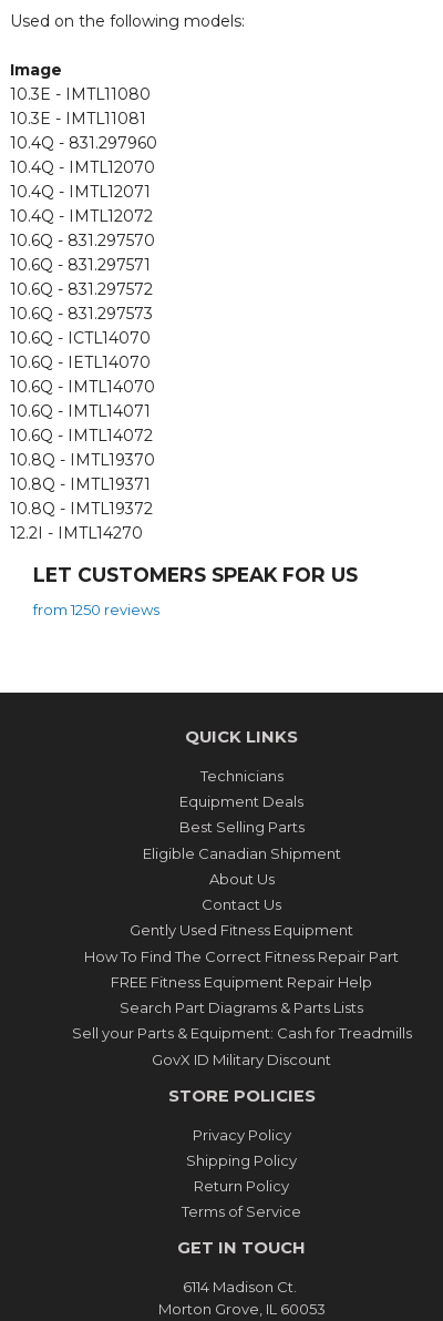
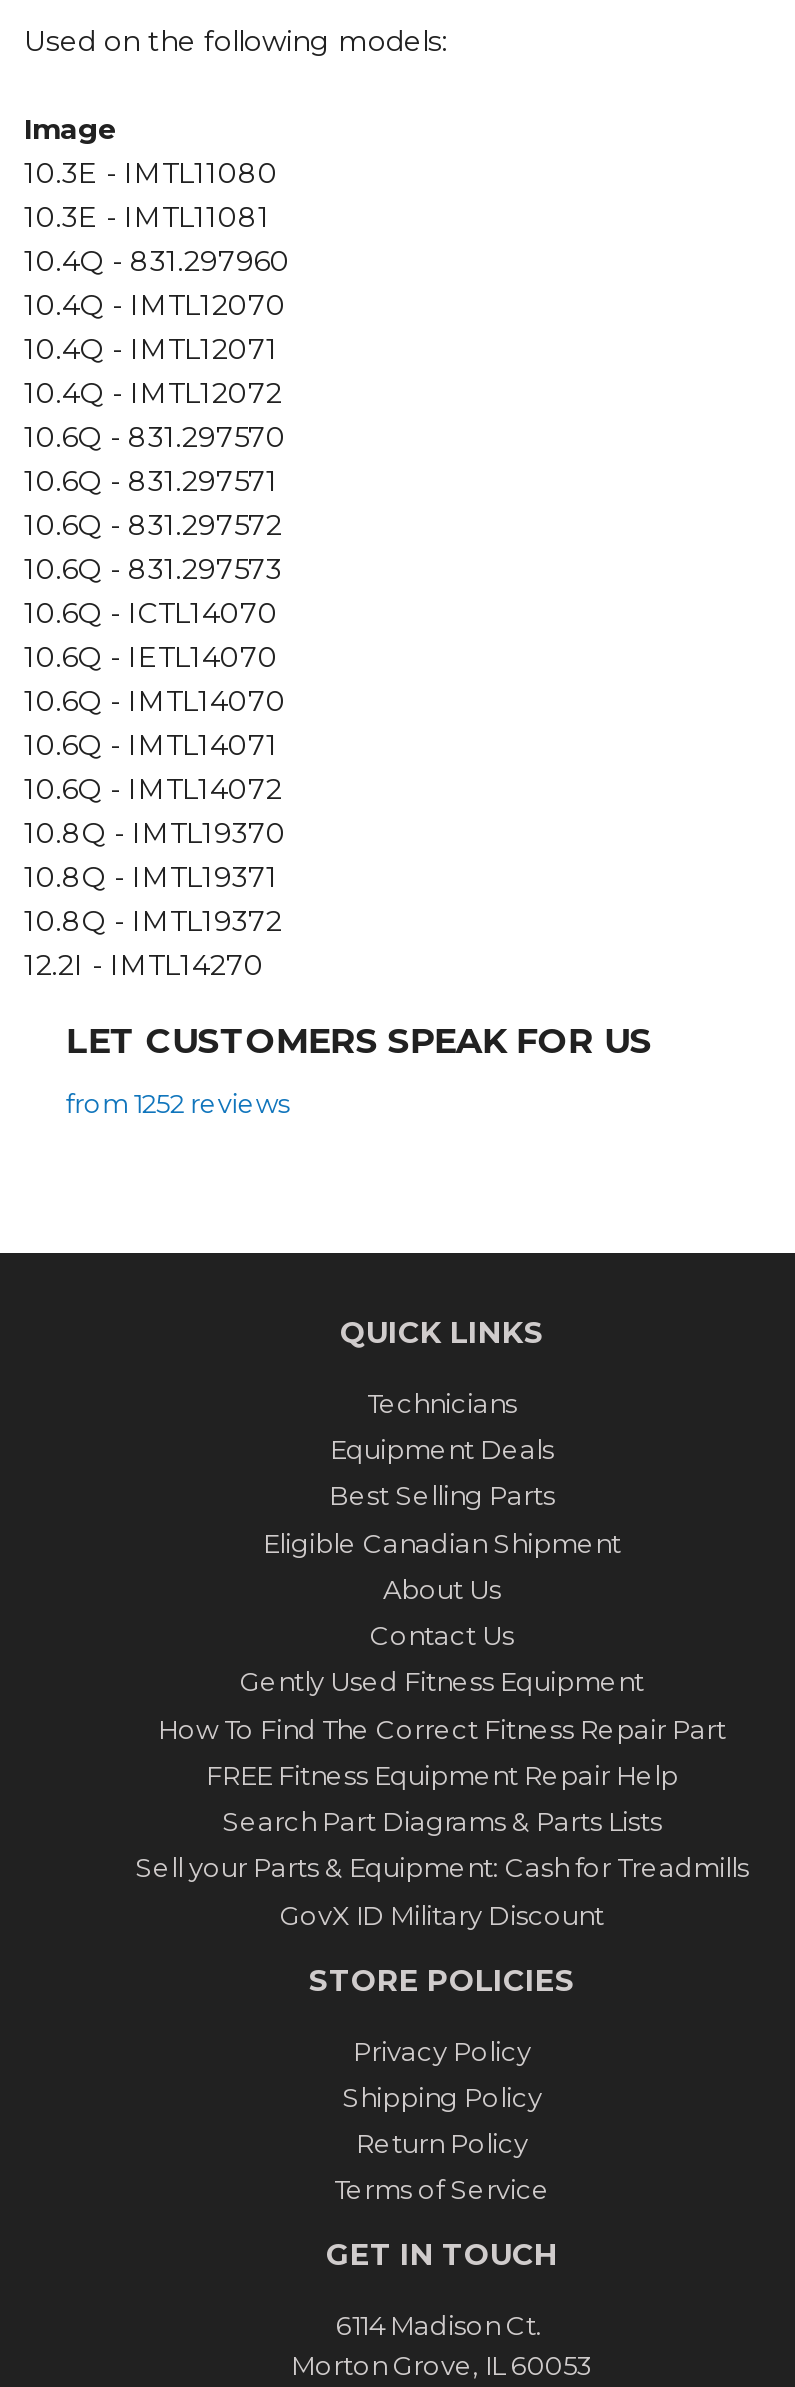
[33,601,159,618] from 1250 reviews -> [66,1087,290,1119] from 1252 reviews

